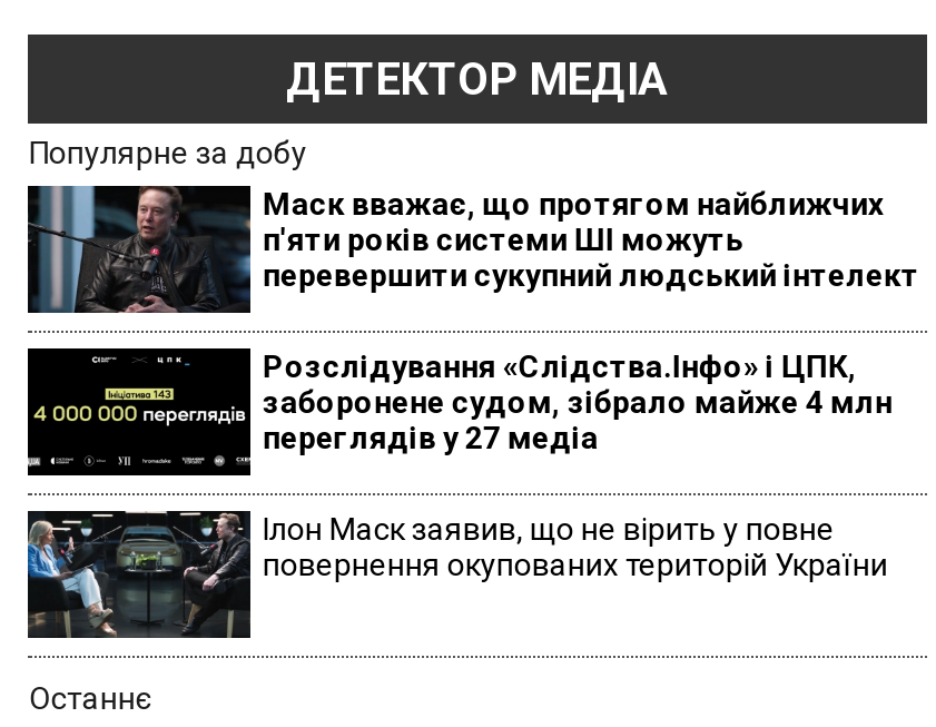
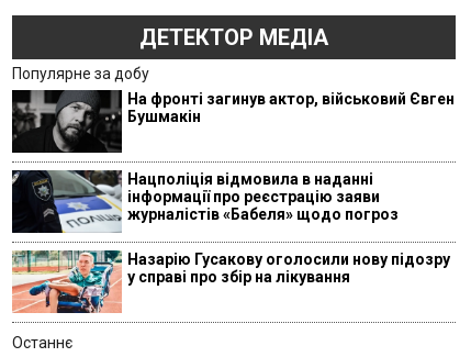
[32,184,919,315] [image] | Маск вважає, що протягом найближчих | п'яти років системи ШІ можуть | перевершити сукупний людський інтелект -> [13,89,455,154] [image] | На фронті загинув актор, військовий Євген | Бушмакін
[28,346,892,478] [image] | Розслідування «Слідства.Інфо» і ЦПК, | заборонене судом, зібрало майже 4 млн | переглядів у 27 медіа -> [11,169,399,234] [image] | Нацполіція відмовила в наданні | інформації про реєстрацію заяви | журналістів «Бабеля» щодо погроз
[26,511,888,640] [image] | Ілон Маск заявив, що не вірить у повне | повернення окупованих територій України -> [11,249,451,314] [image] | Назарію Гусакову оголосили нову підозру | у справі про збір на лікування

